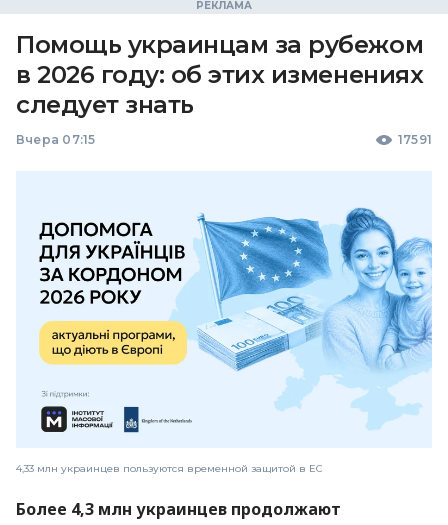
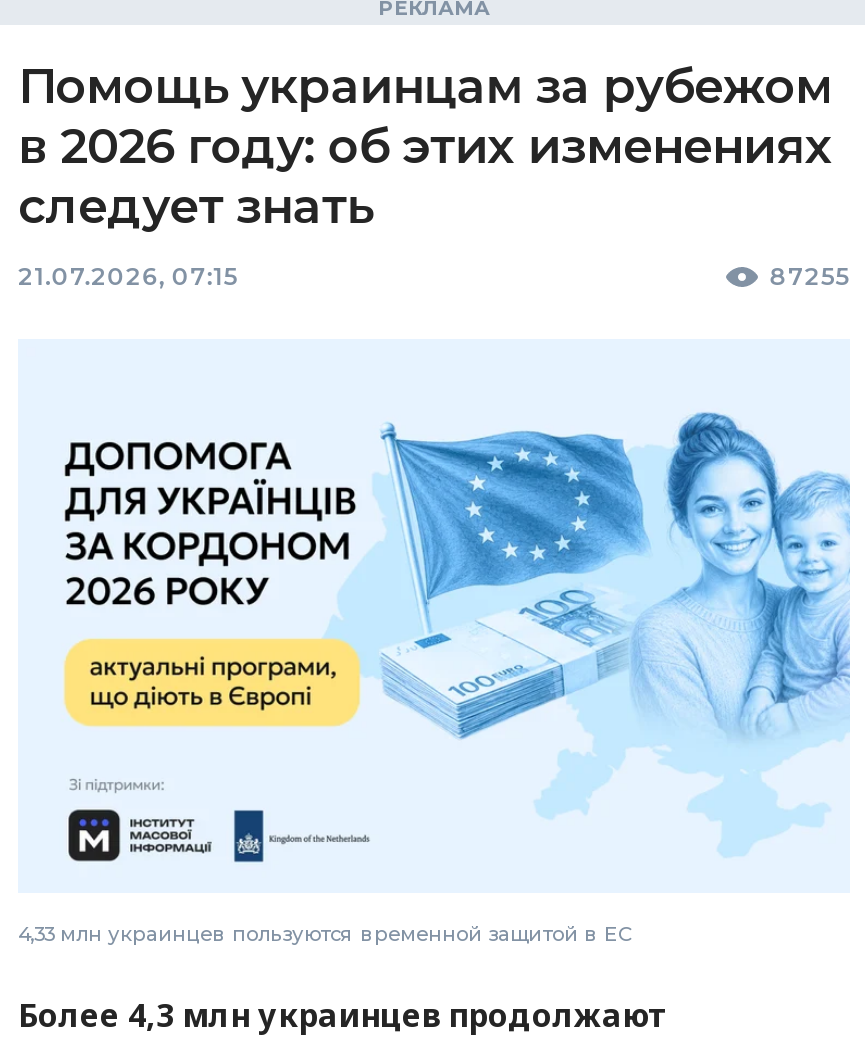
[16,132,432,147] Вчера 07:15 | 17591 -> [18,260,850,290] 21.07.2026, 07:15 | 87255

